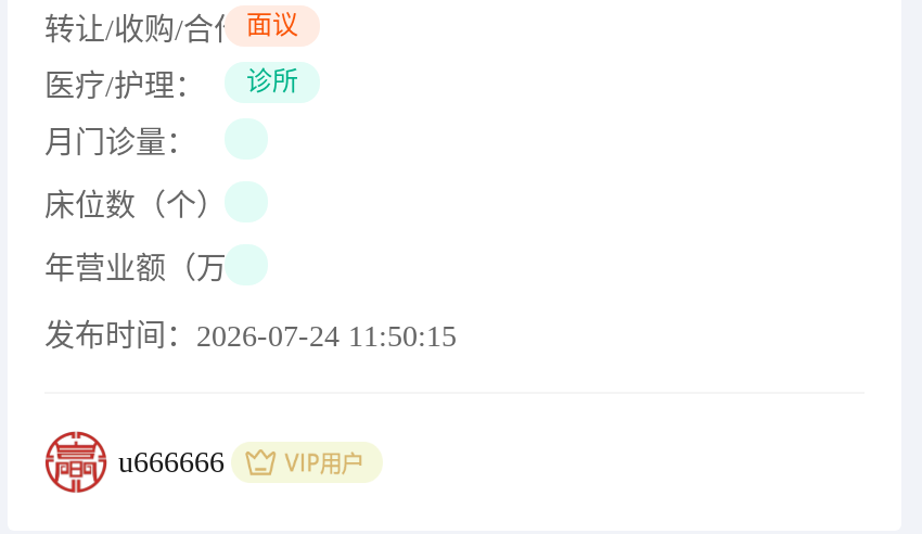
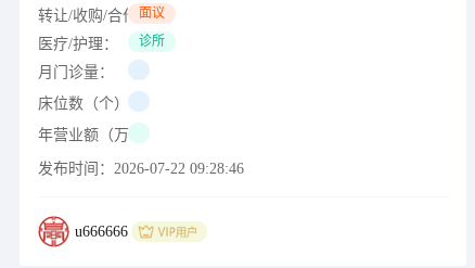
[44,321,457,354] 发布时间：2026-07-24 11:50:15 -> [38,161,244,177] 发布时间：2026-07-22 09:28:46

